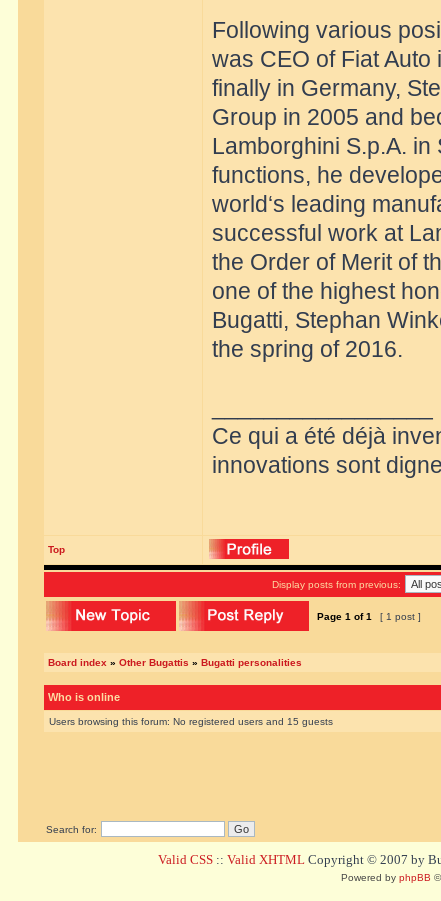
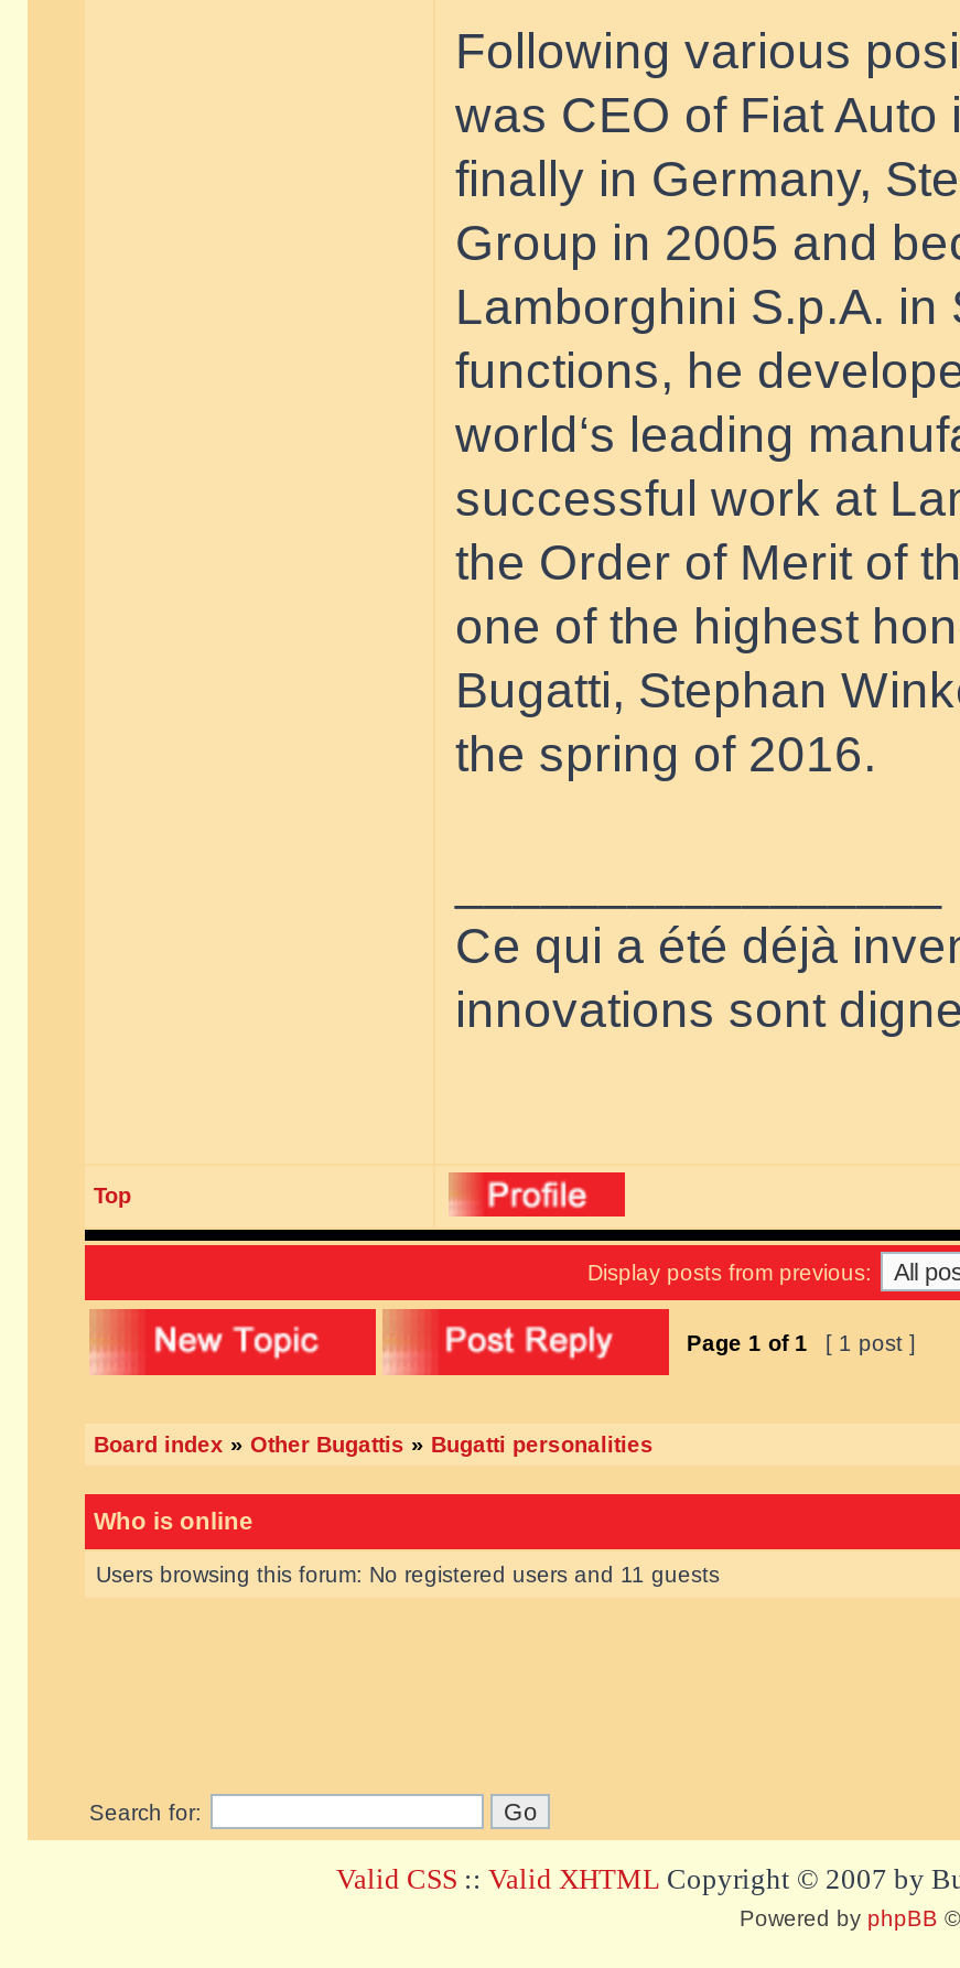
[49,716,333,727] Users browsing this forum: No registered users and 15 guests -> [96,1562,720,1587] Users browsing this forum: No registered users and 11 guests

